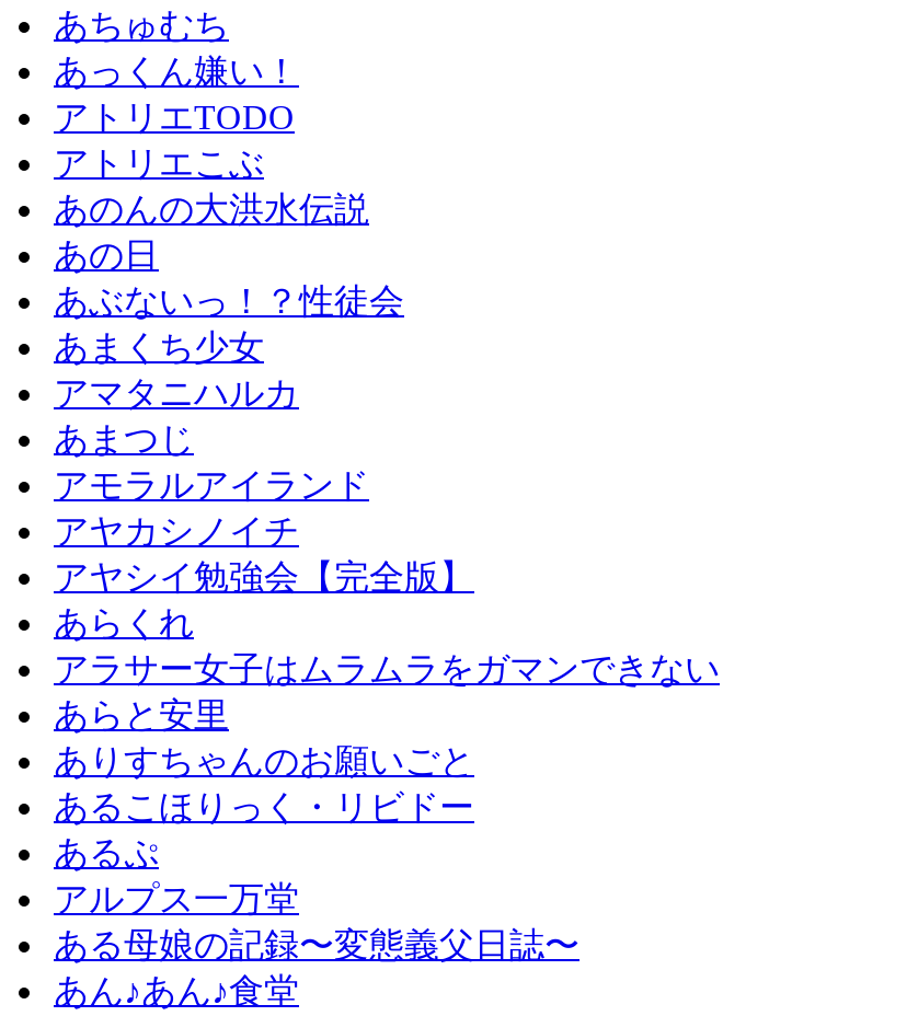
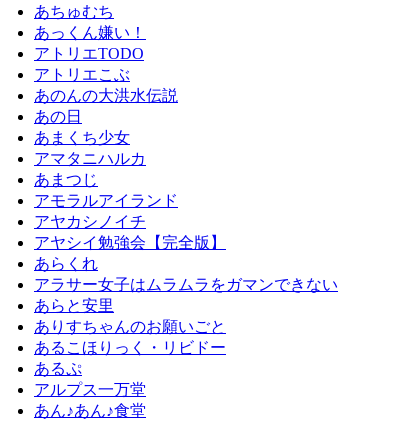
[54,282,404,319] あぶないっ！？性徒会 -> none
[54,926,580,963] ある母娘の記録〜変態義父日誌〜 -> none

